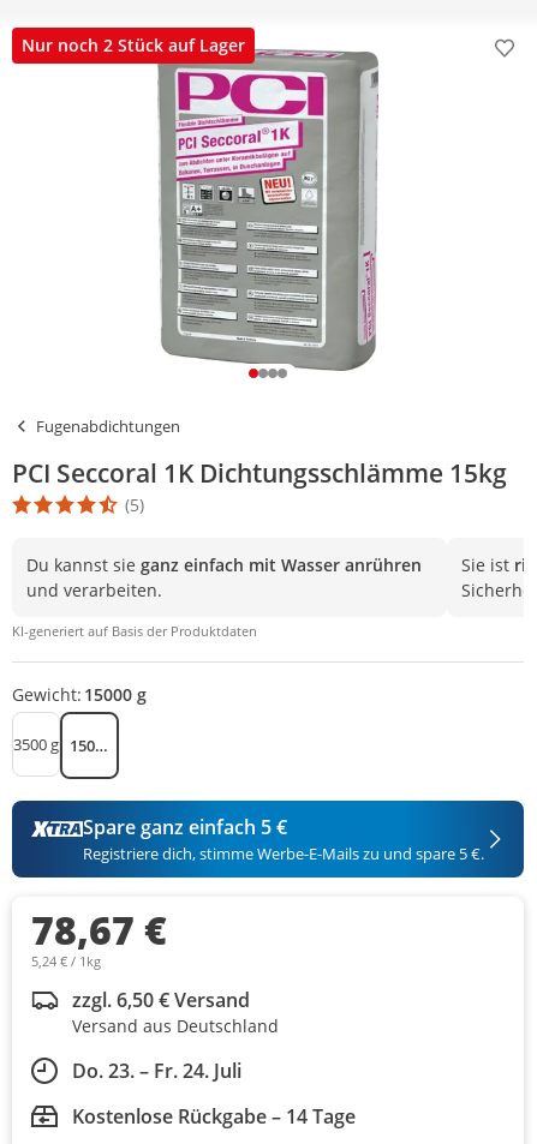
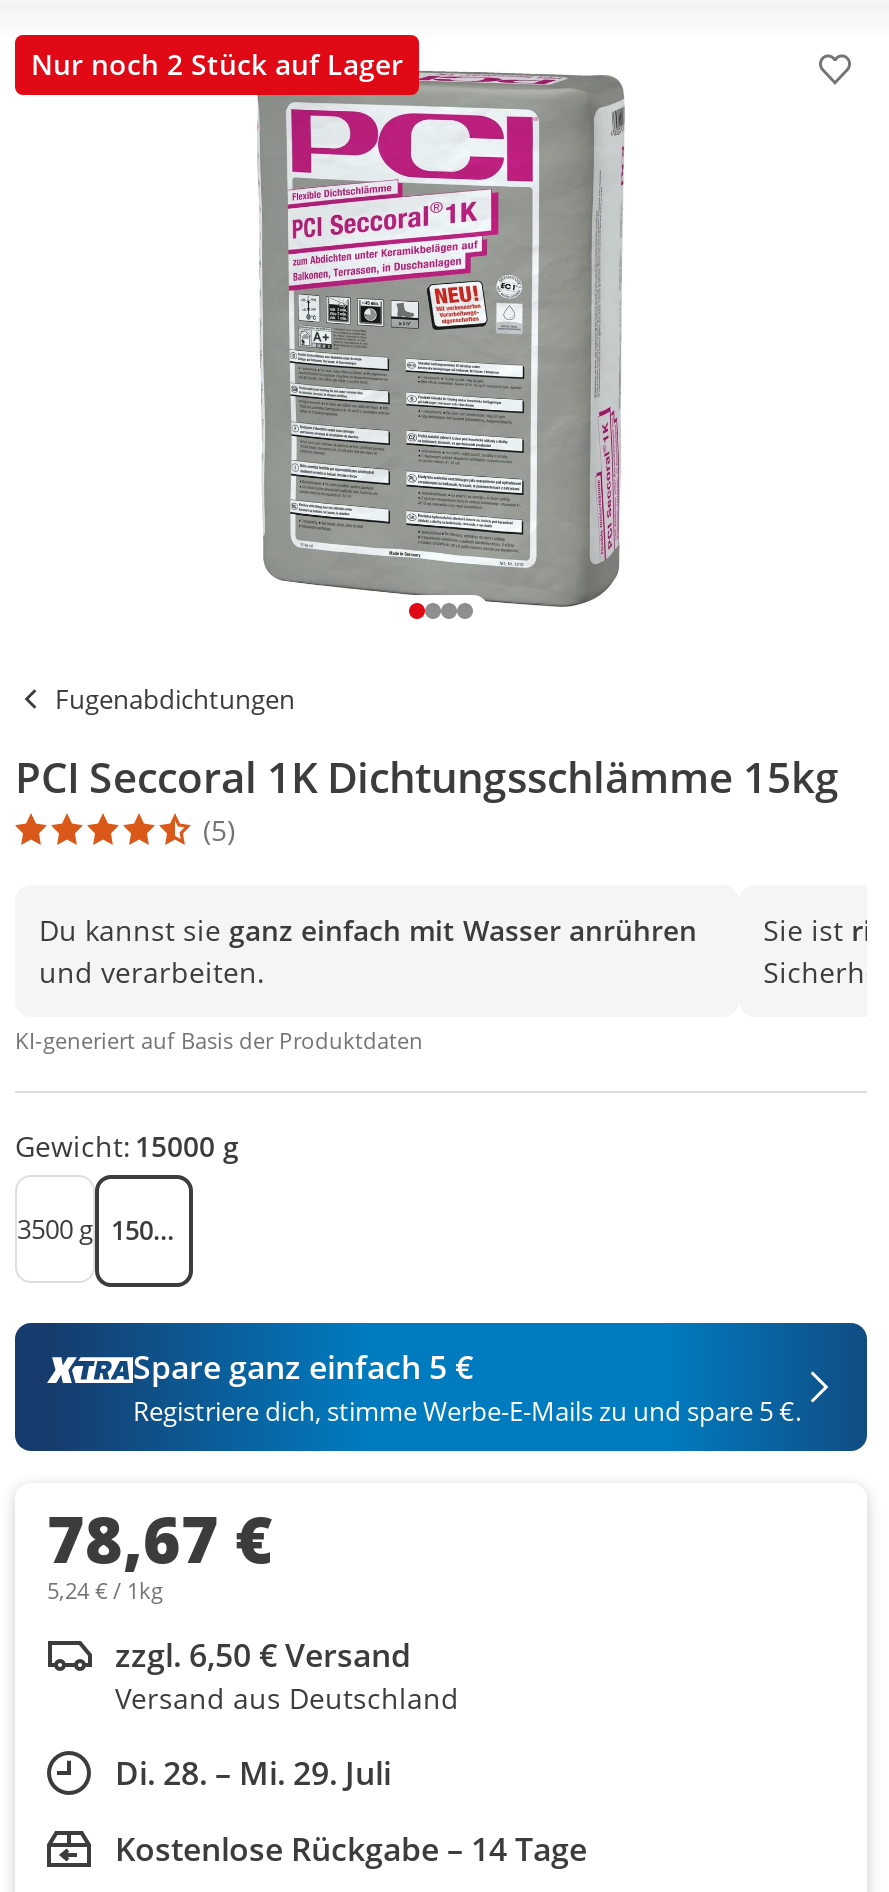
[72,1058,241,1084] Do. 23. – Fr. 24. Juli -> [115,1751,391,1795] Di. 28. – Mi. 29. Juli

